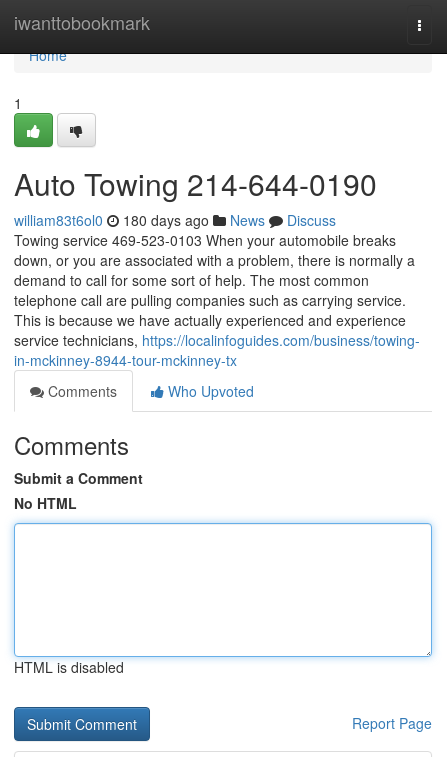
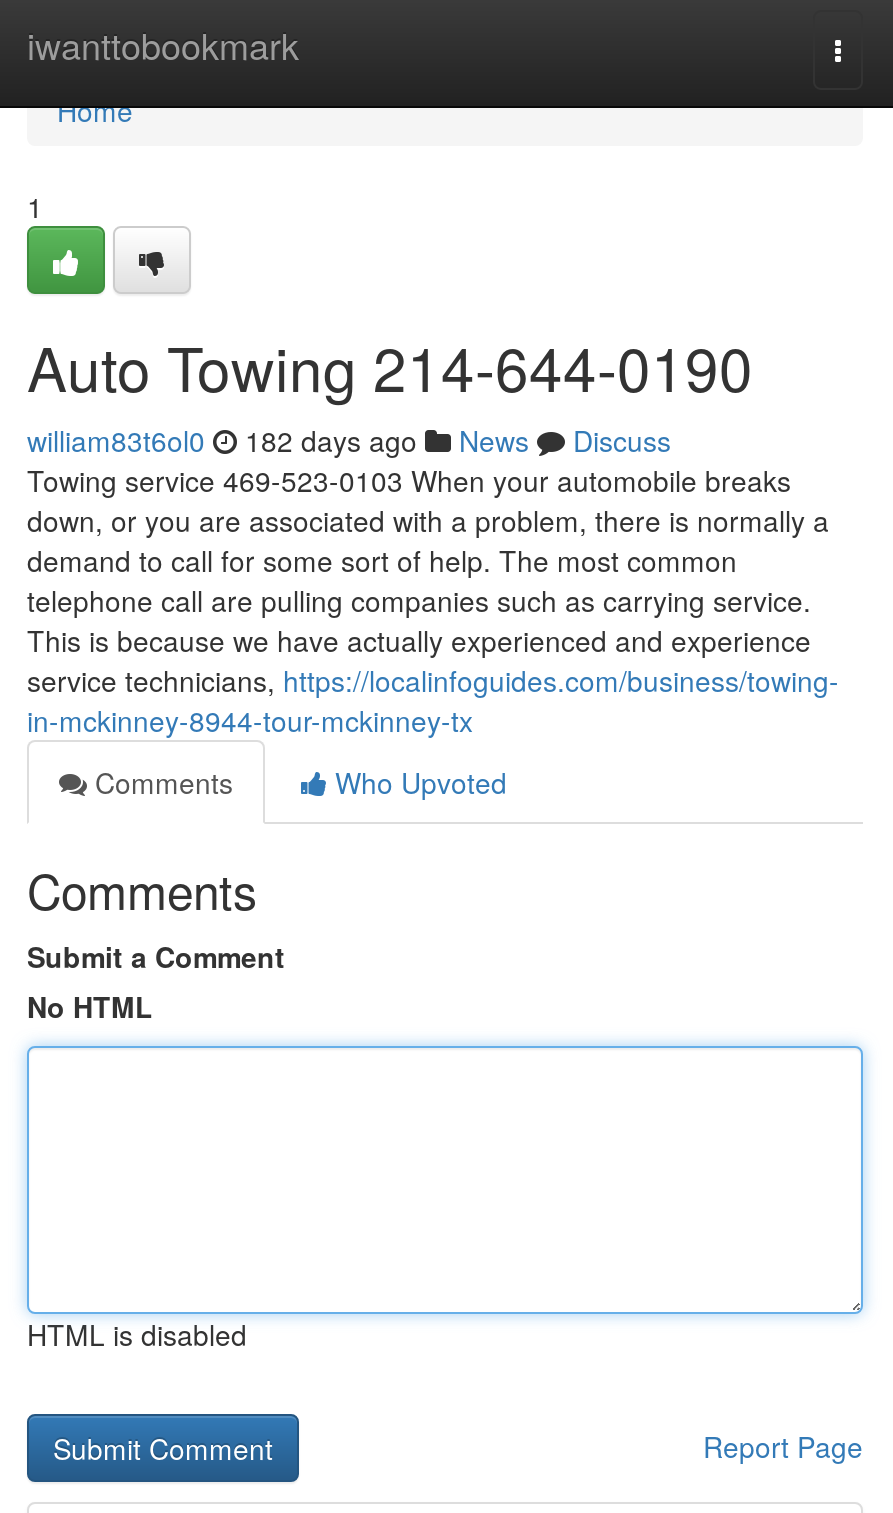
[14,210,336,230] william83t6ol0 180 days ago News Discuss -> [27,420,671,460] william83t6ol0 182 days ago News Discuss

